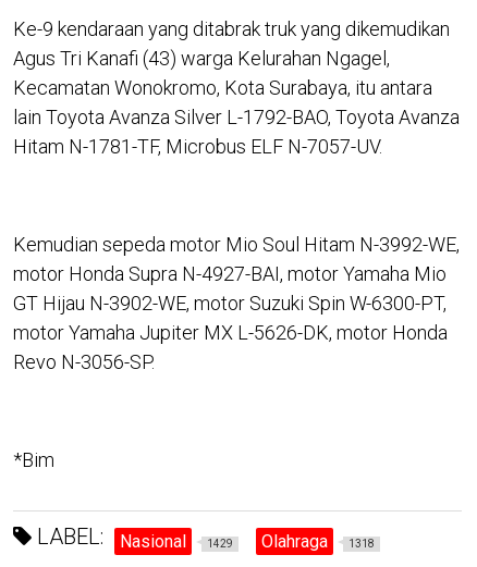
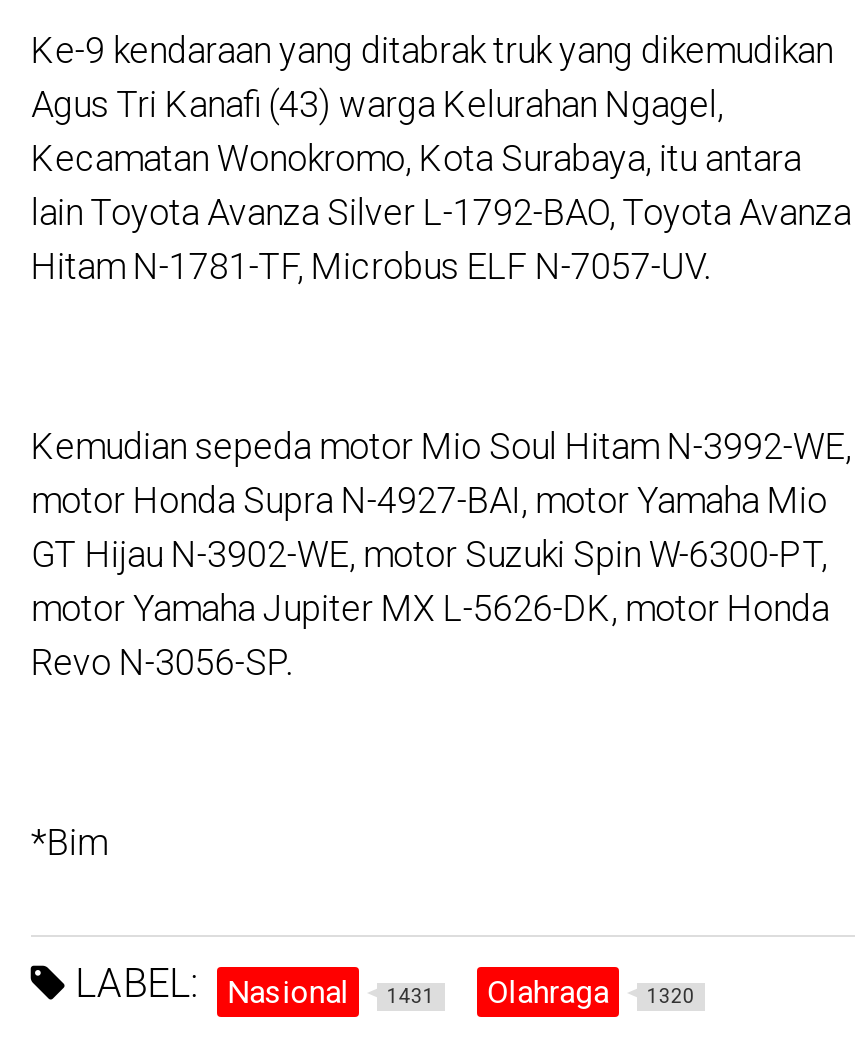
[31,524,233,552] LABEL: Nasional 1429 -> [65,959,435,1011] LABEL: Nasional 1431
[261,531,375,552] Olahraga 1318 -> [487,973,695,1011] Olahraga 1320

